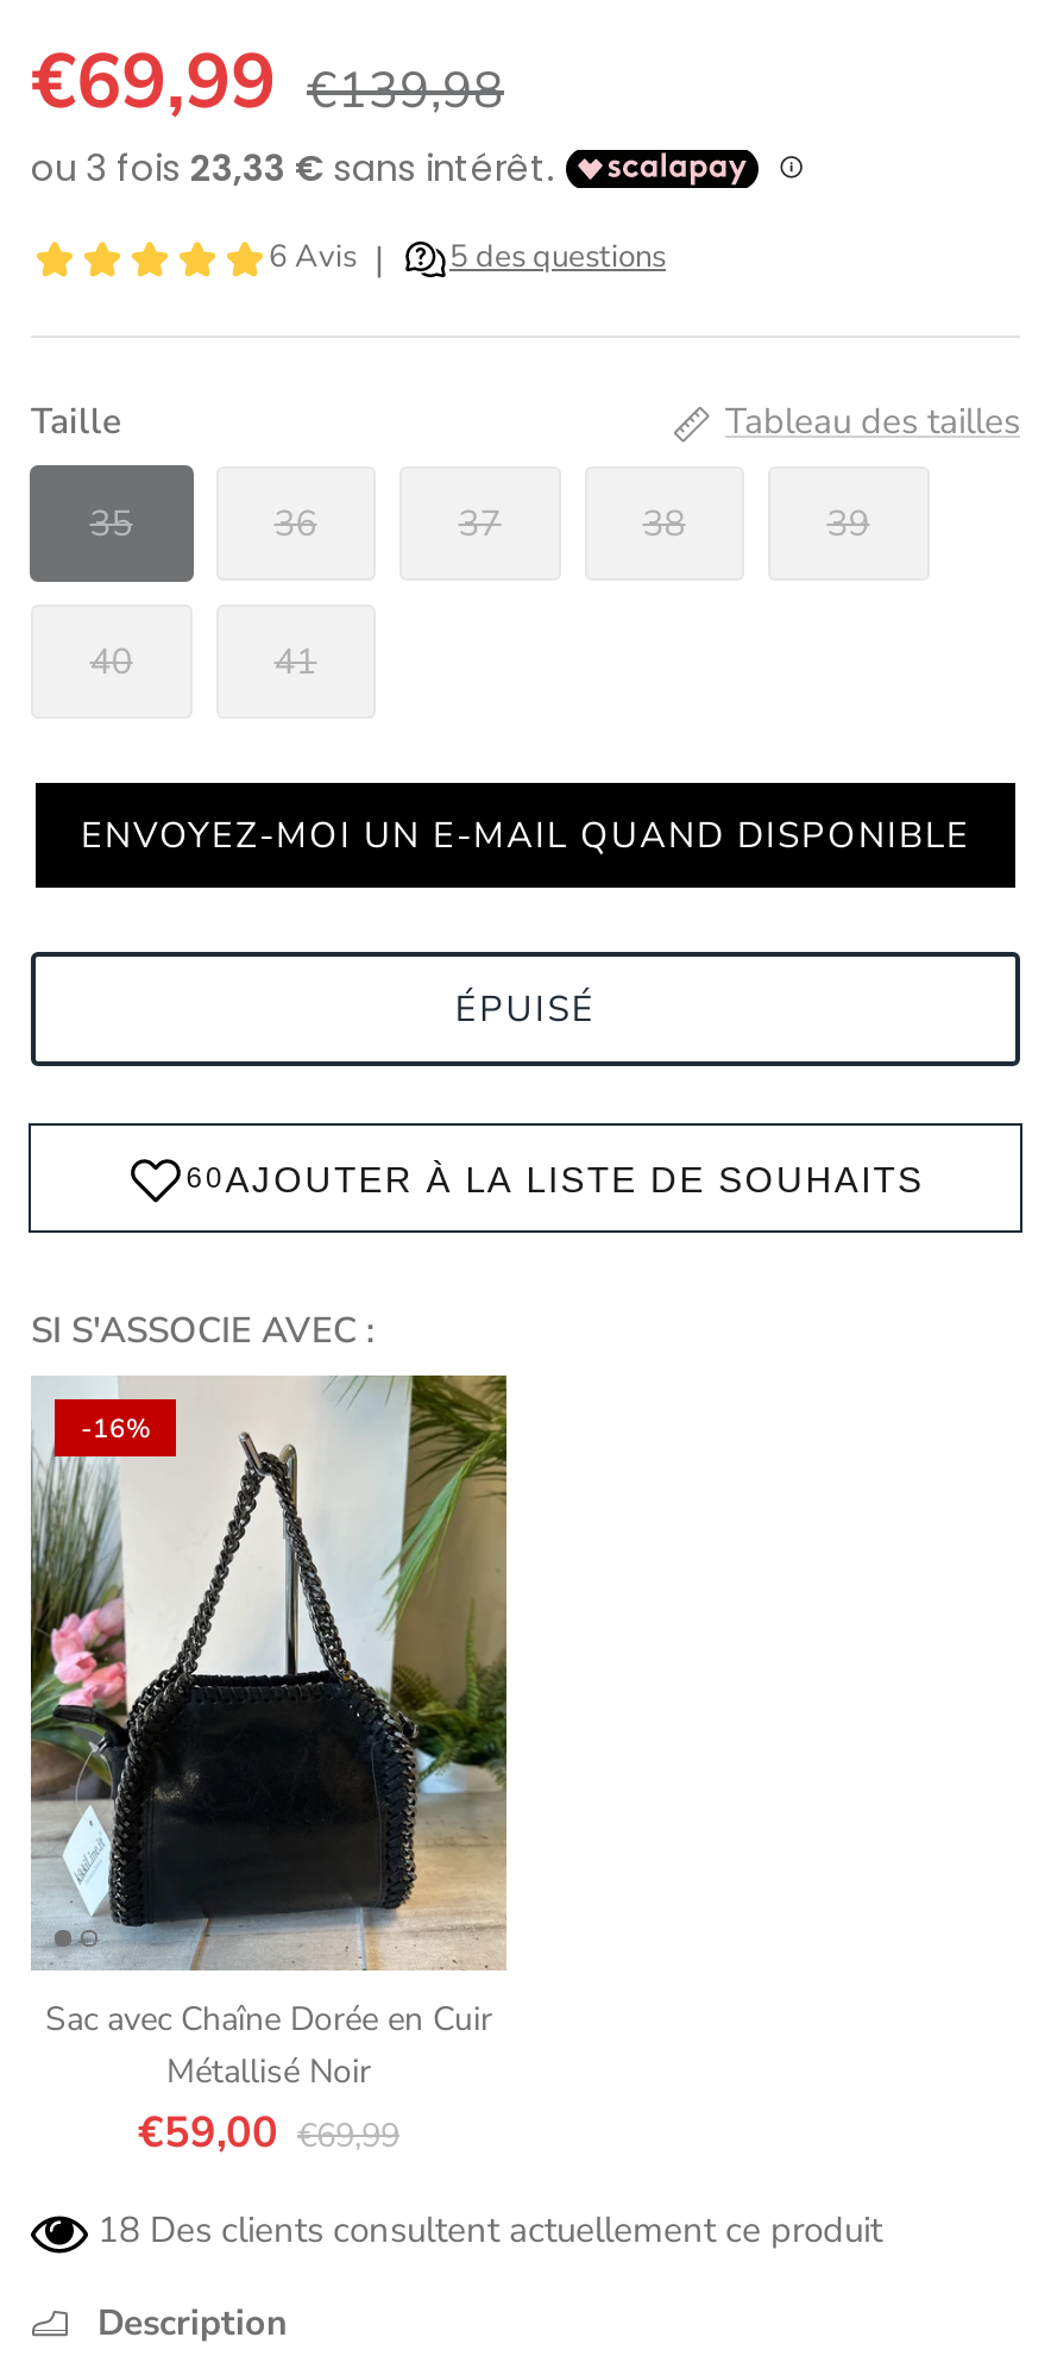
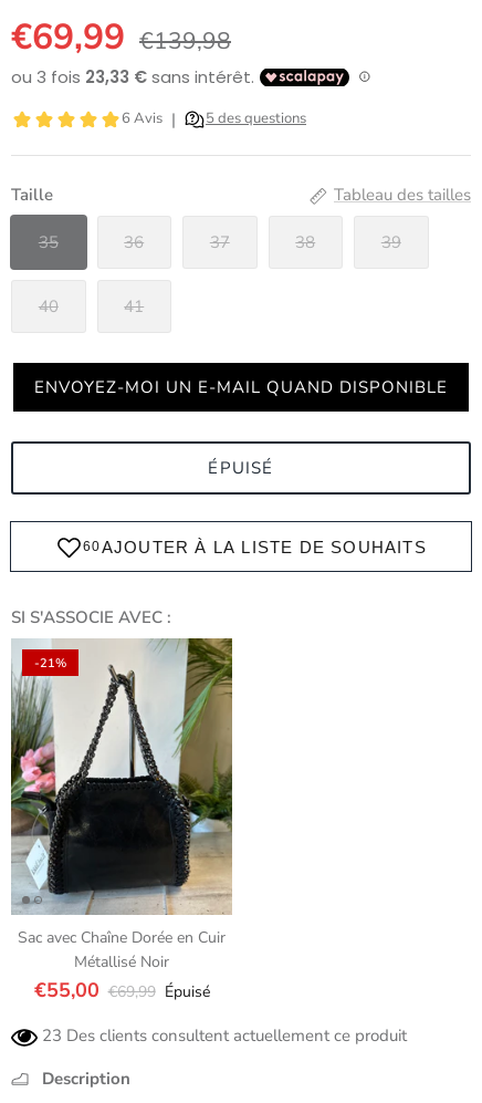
[81,1411,150,1446] -16% -> [34,655,66,671] -21%
[138,2104,399,2161] €59,00 €69,99 -> [34,977,209,1004] €55,00 €69,99 Épuisé
[97,2207,882,2254] 18 Des clients consultent actuellement ce produit -> [42,1025,407,1047] 23 Des clients consultent actuellement ce produit

